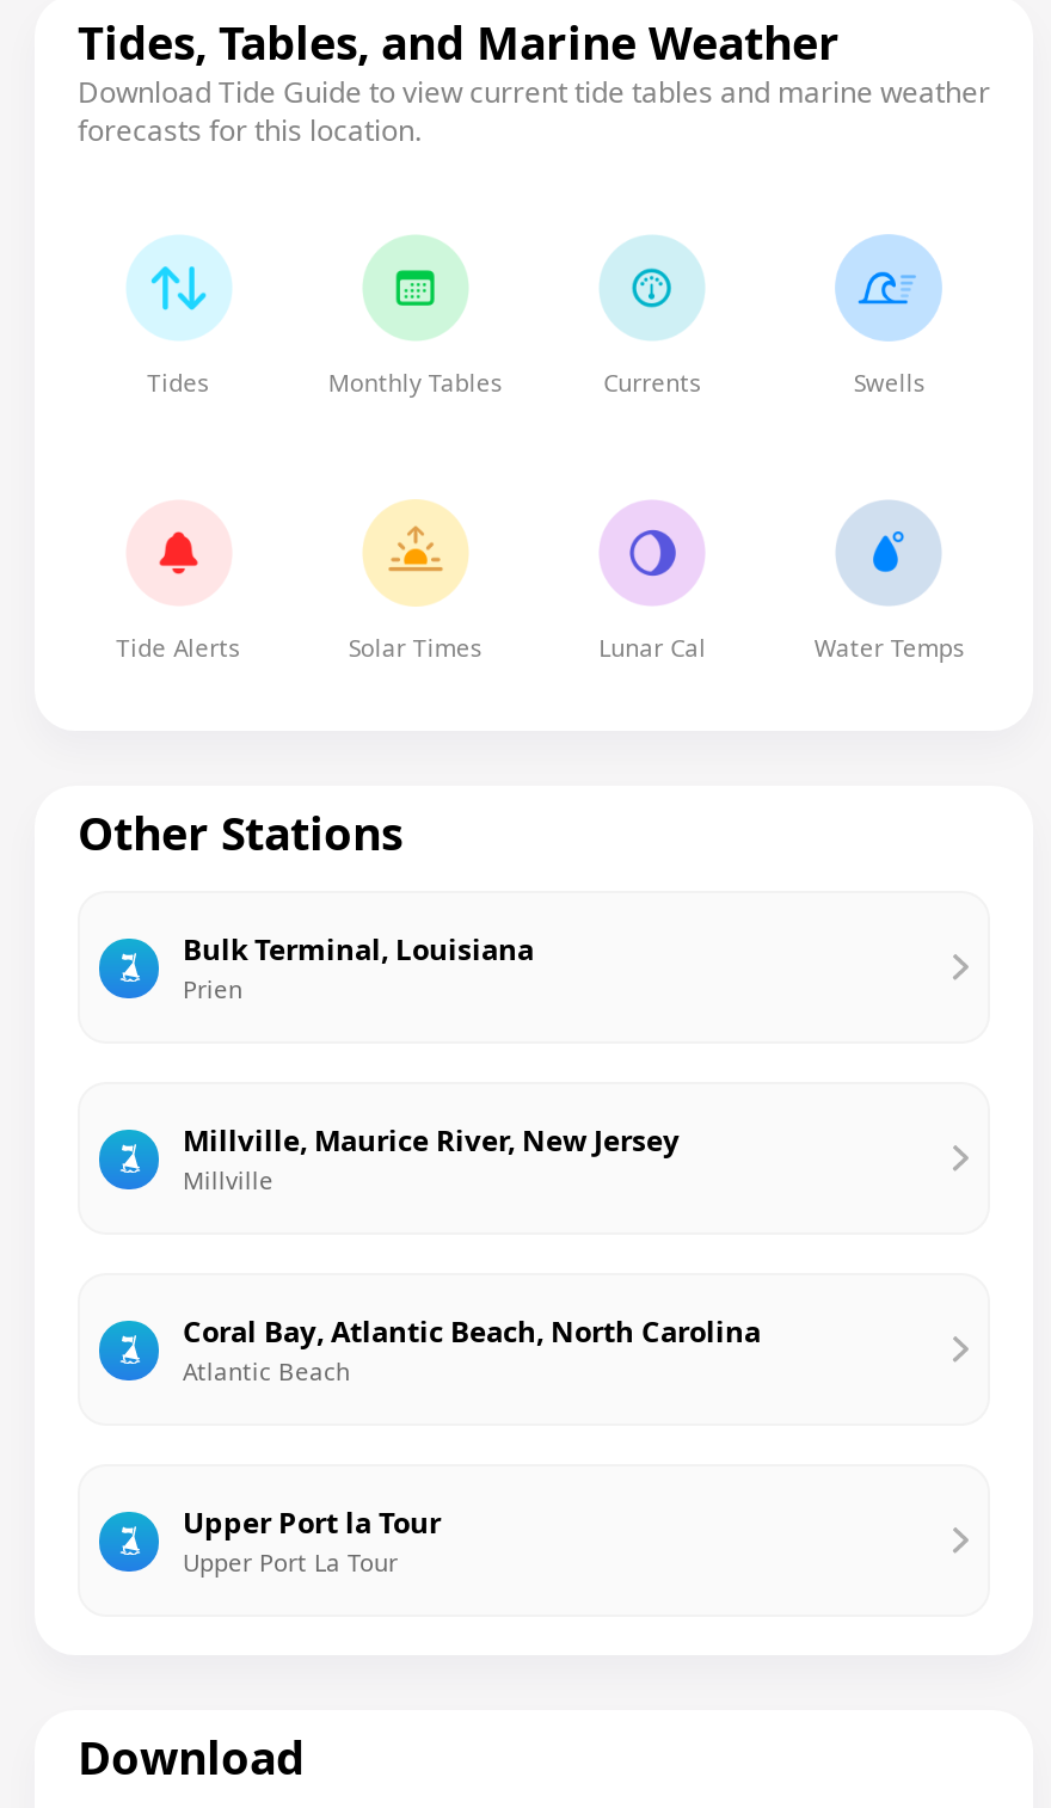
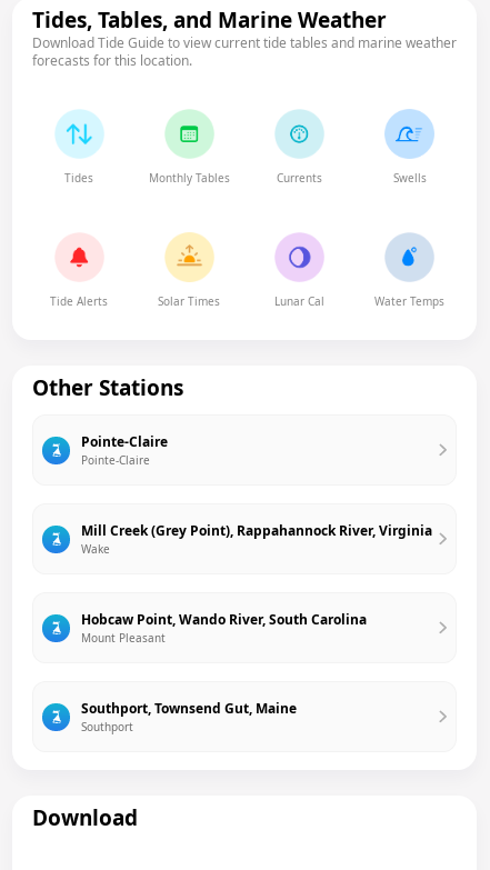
[183,929,534,1006] Bulk Terminal, Louisiana | Prien -> [81,432,168,468] Pointe-Claire | Pointe-Claire
[183,1120,680,1197] Millville, Maurice River, New Jersey | Millville -> [81,521,432,557] Mill Creek (Grey Point), Rappahannock River, Virginia | Wake
[183,1311,761,1388] Coral Bay, Atlantic Beach, North Carolina | Atlantic Beach -> [81,610,367,646] Hobcaw Point, Wando River, South Carolina | Mount Pleasant
[183,1502,441,1579] Upper Port la Tour | Upper Port La Tour -> [81,699,297,734] Southport, Townsend Gut, Maine | Southport

